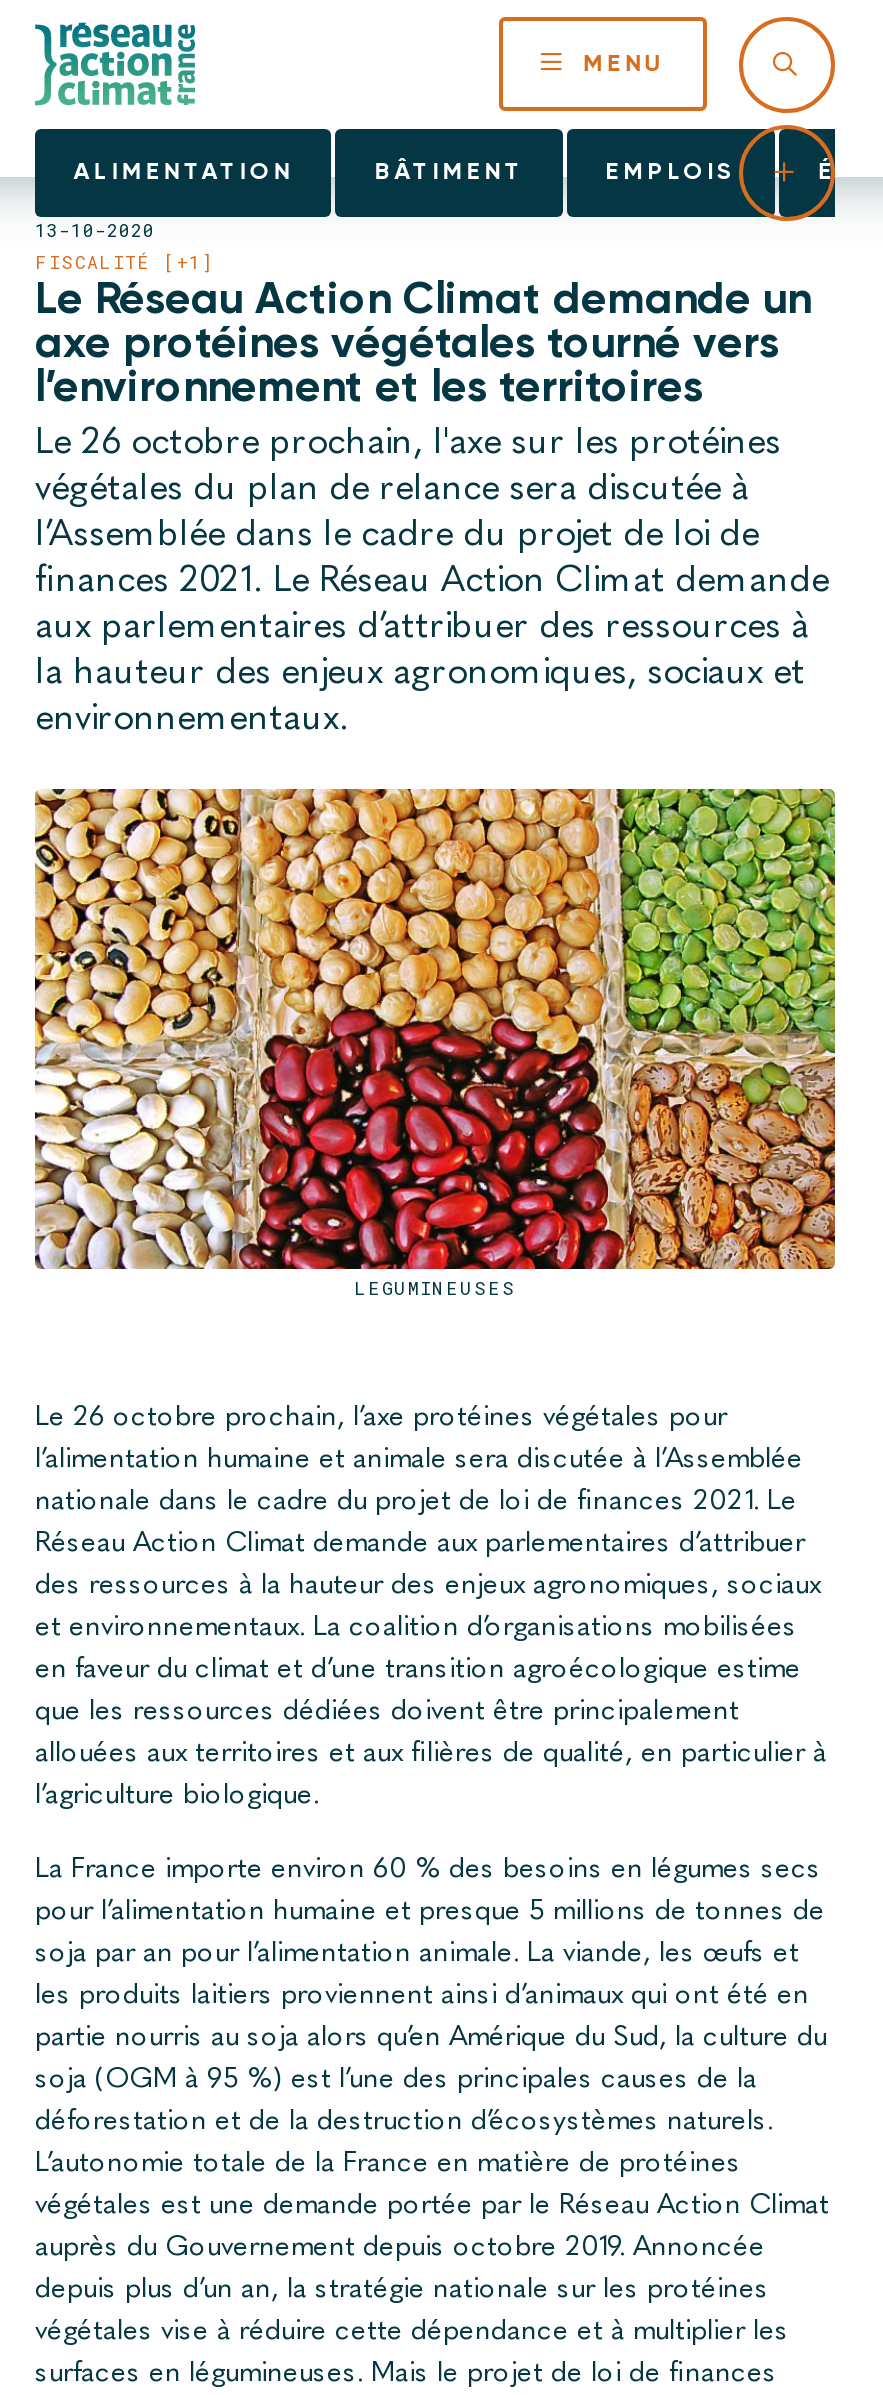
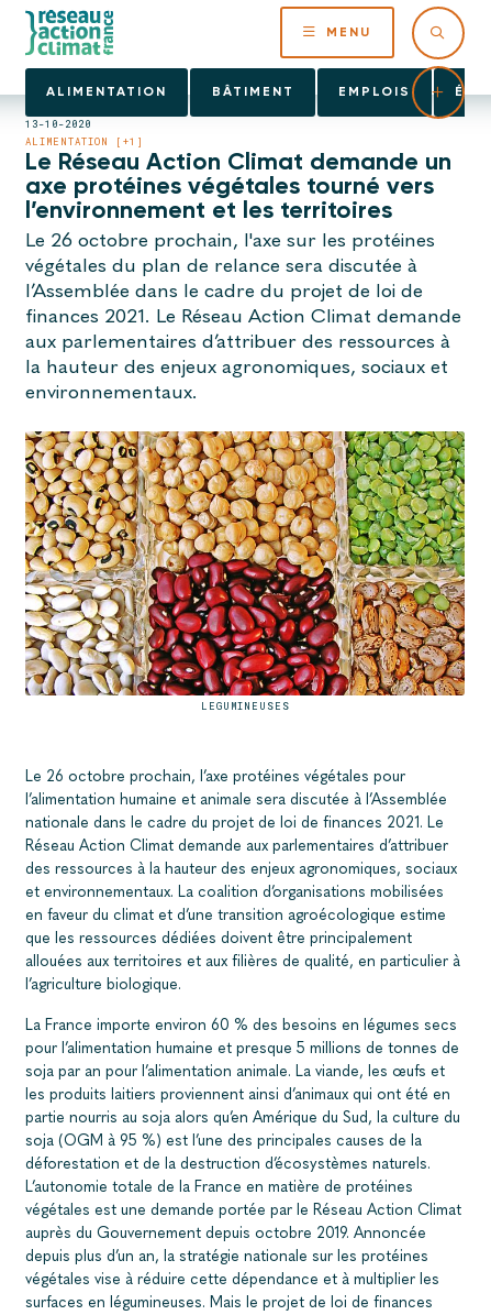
[35,251,215,273] FISCALITÉ [+1] -> [25,135,144,147] ALIMENTATION [+1]

